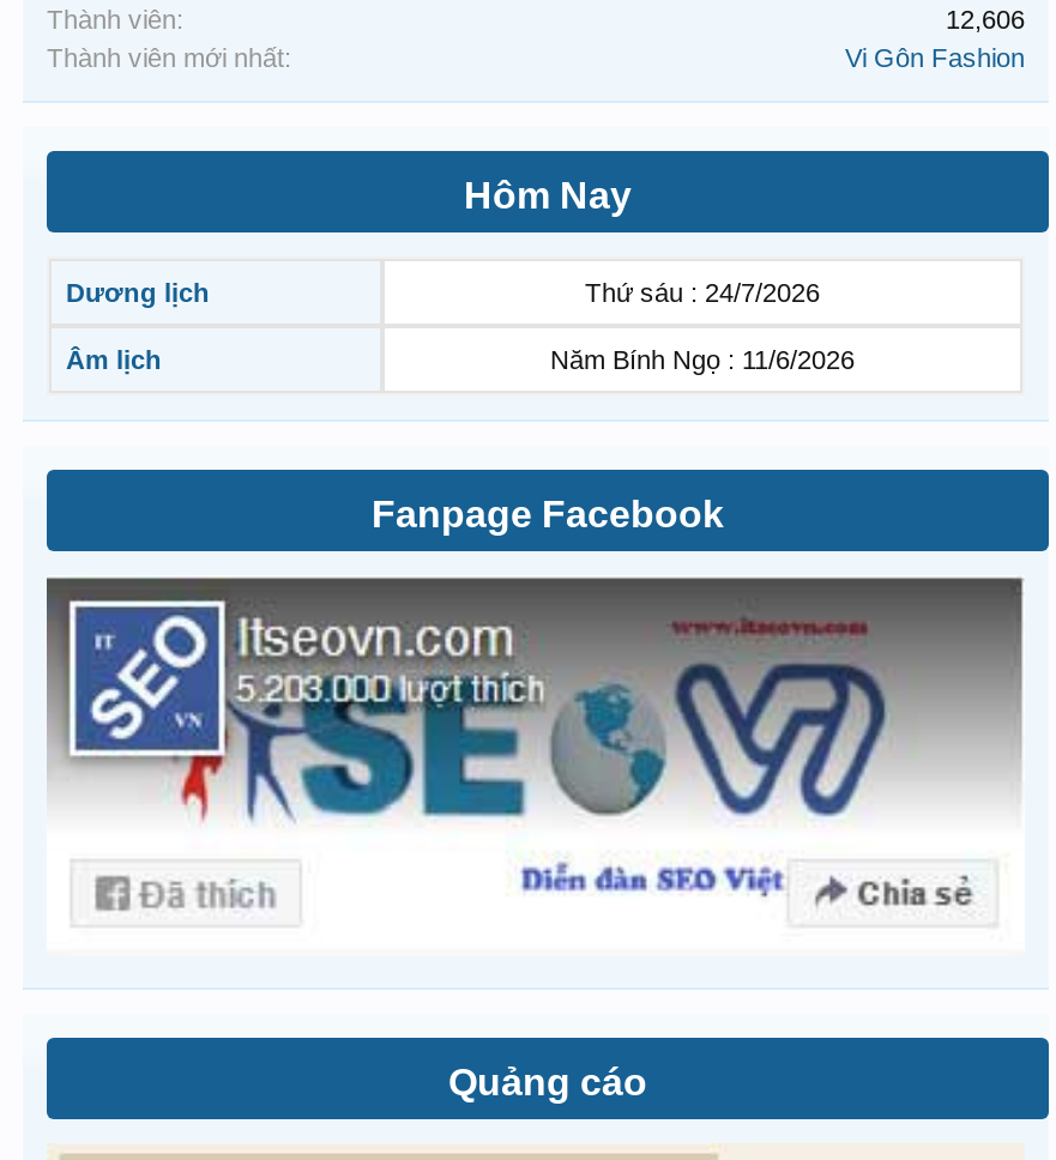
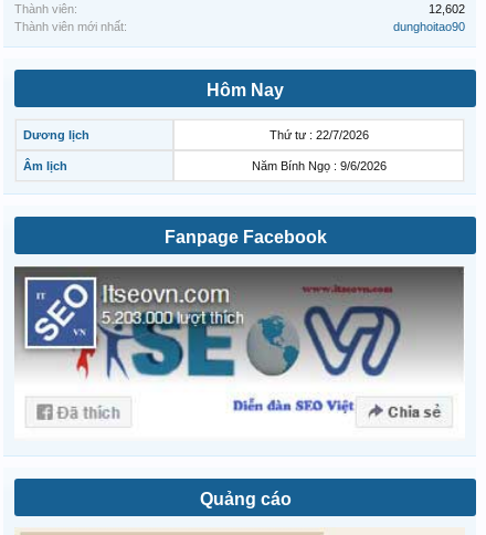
[946,5,1025,34] 12,606 -> [429,2,465,16] 12,602
[845,44,1025,72] Vi Gôn Fashion -> [393,20,465,33] dunghoitao90
[585,278,820,307] Thứ sáu : 24/7/2026 -> [269,128,368,142] Thứ tư : 22/7/2026
[550,346,855,374] Năm Bính Ngọ : 11/6/2026 -> [251,159,386,173] Năm Bính Ngọ : 9/6/2026

